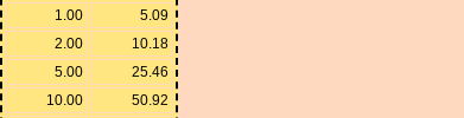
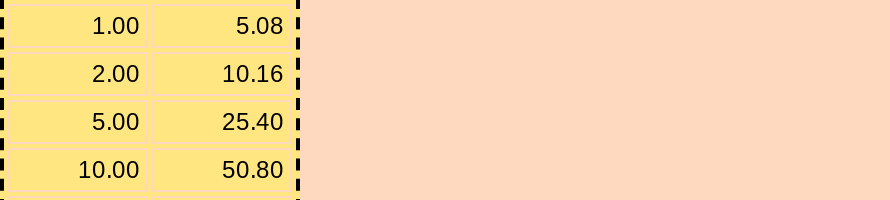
[140,7,169,23] 5.09 -> [236,12,284,40] 5.08
[132,35,169,52] 10.18 -> [222,60,284,88] 10.16
[132,63,169,80] 25.46 -> [222,108,284,136] 25.40
[132,92,169,108] 50.92 -> [222,156,284,184] 50.80

